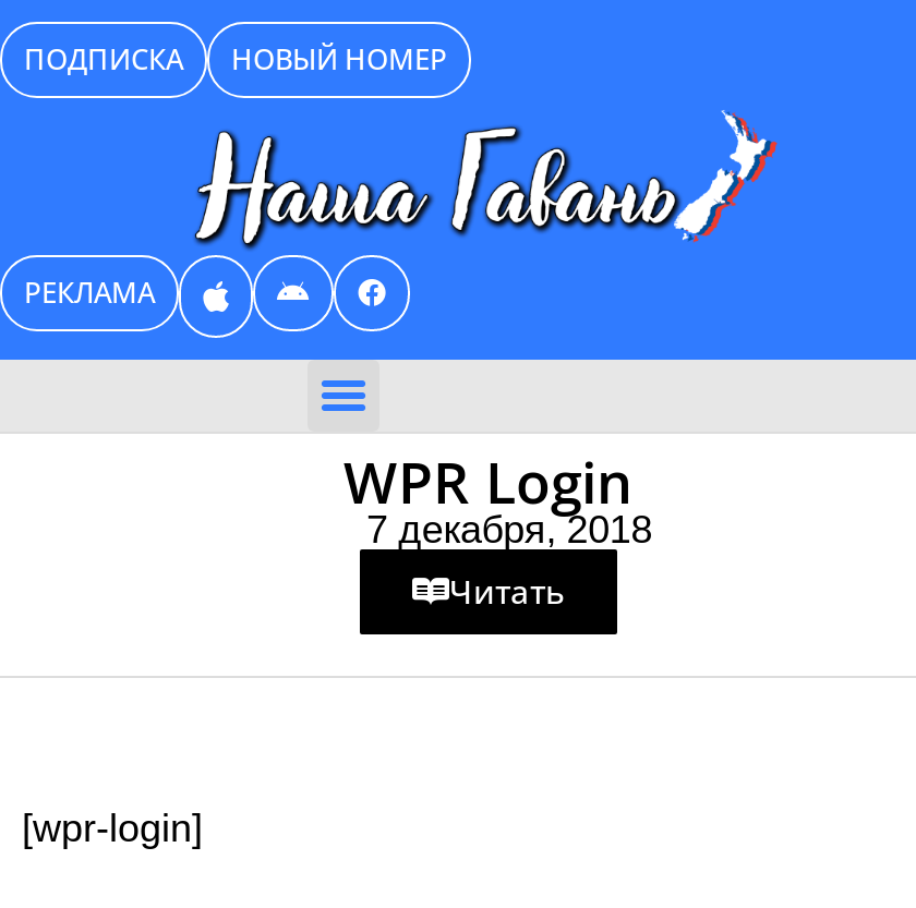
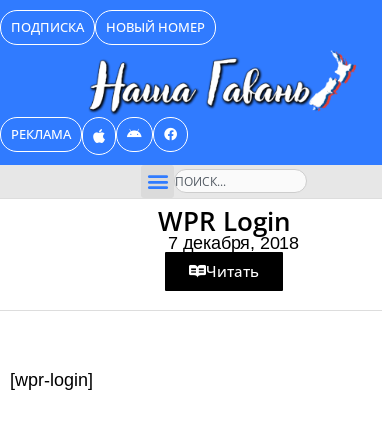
none -> [173,172,218,189] Поиск

